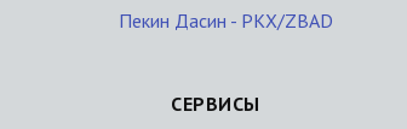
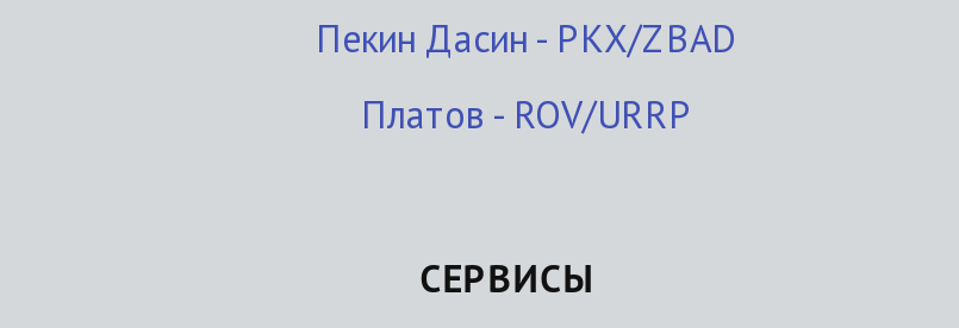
none -> [361,90,692,138] Платов - ROV/URRP

